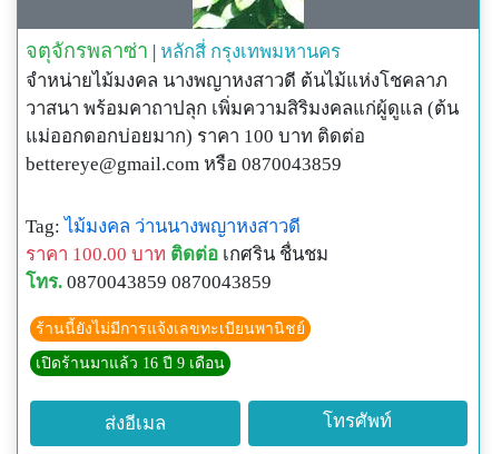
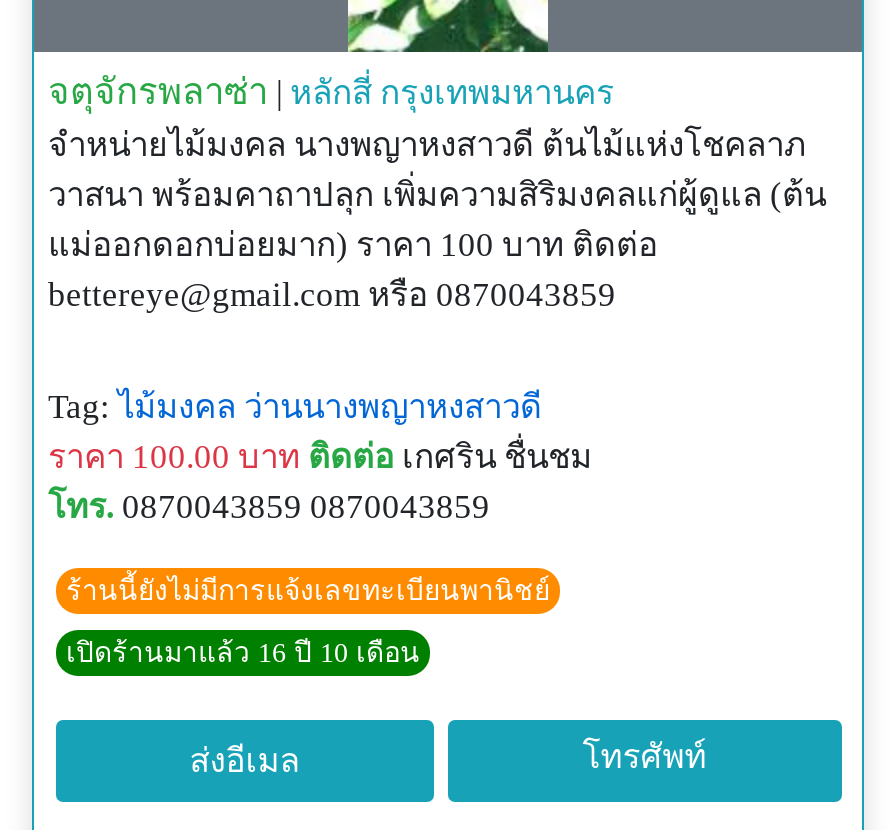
[36,355,225,372] เปิดร้านมาแล้ว 16 ปี 9 เดือน -> [66,638,420,668] เปิดร้านมาแล้ว 16 ปี 10 เดือน

